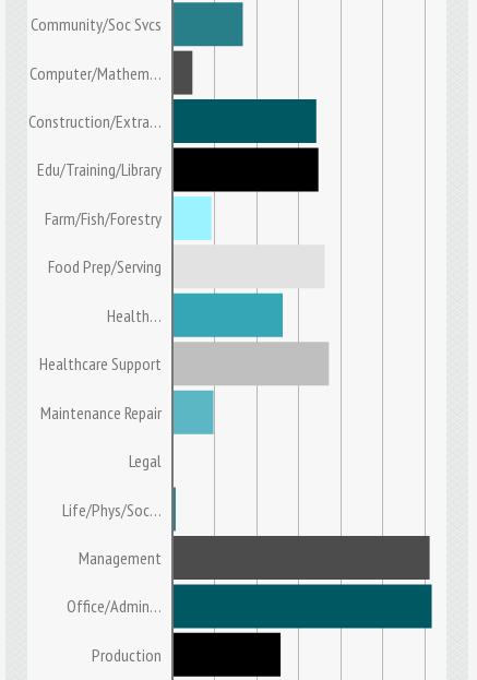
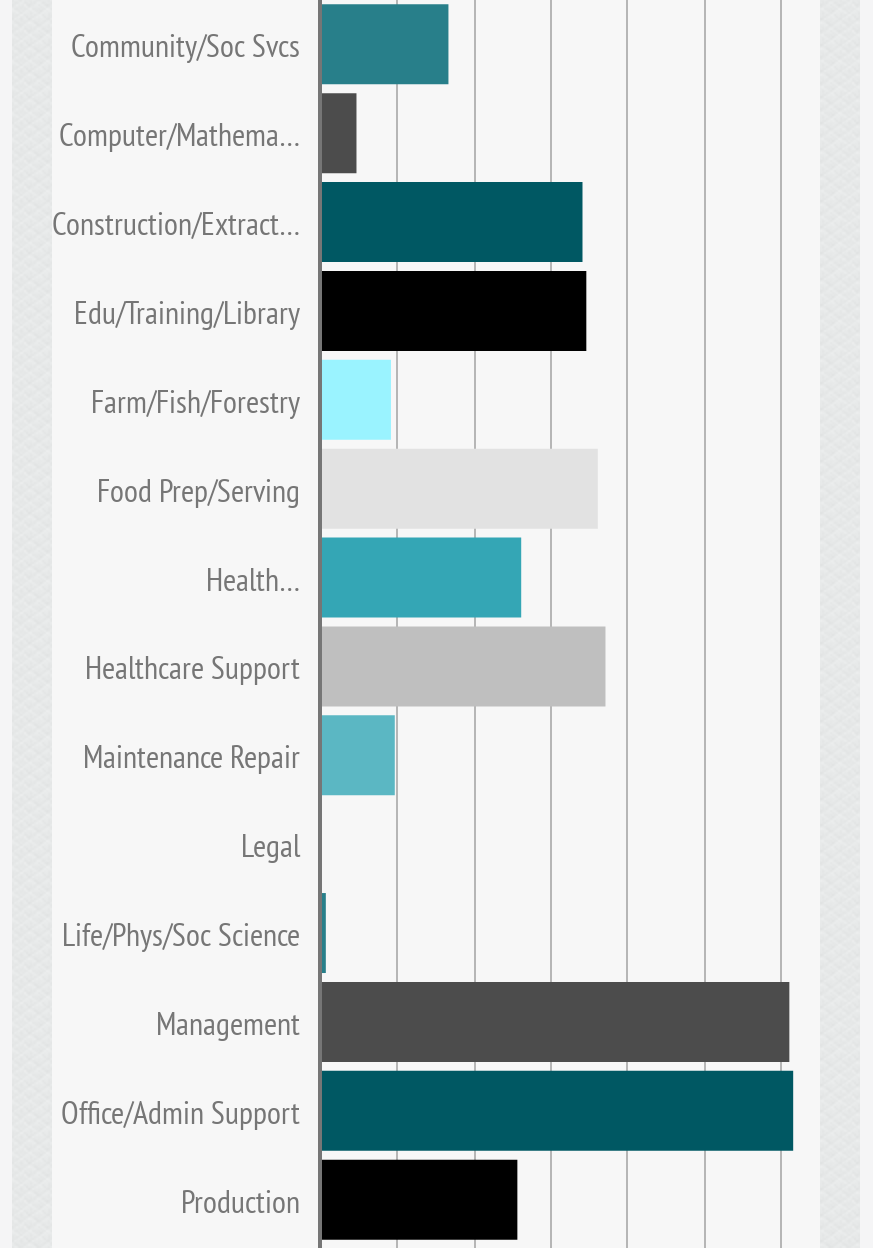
[29,62,162,83] Computer/Mathem… -> [59,113,300,155] Computer/Mathema…
[28,110,162,132] Construction/Extra… -> [52,202,300,244] Construction/Extract…
[62,498,162,520] Life/Phys/Soc… -> [62,913,300,955] Life/Phys/Soc Science
[67,595,162,617] Office/Admin… -> [61,1090,300,1132] Office/Admin Support

